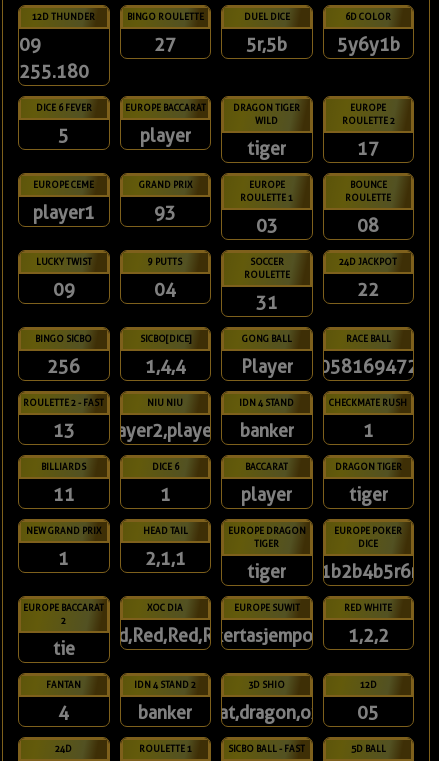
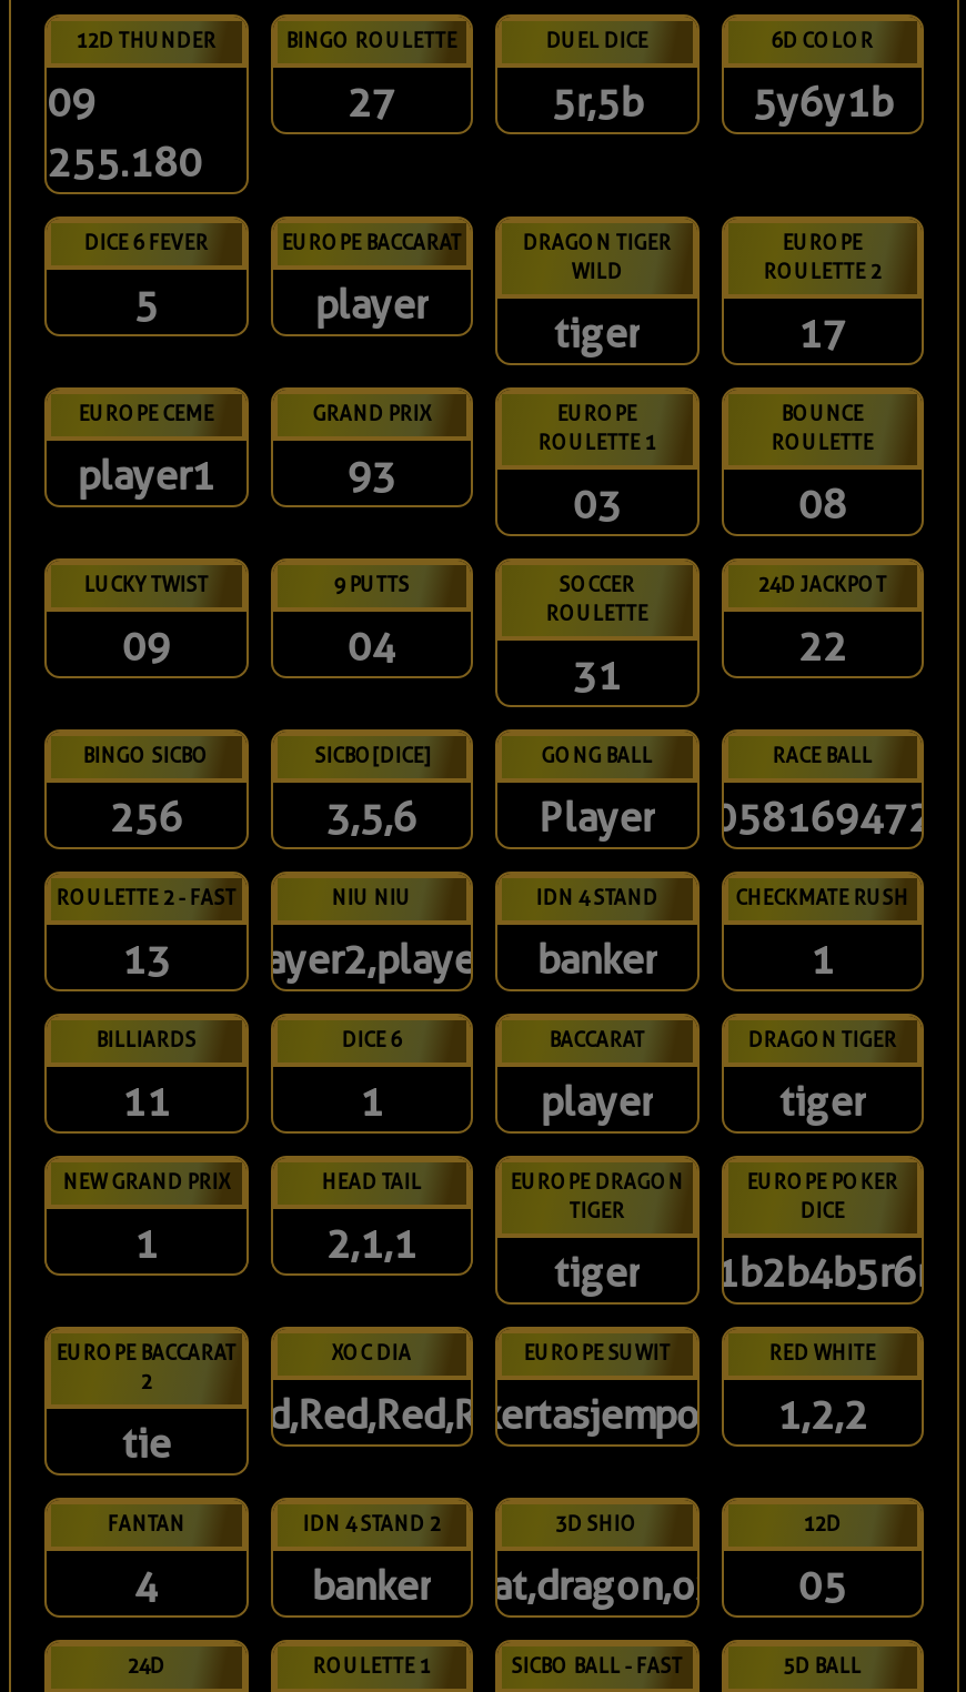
[145,356,186,377] 1,4,4 -> [326,794,417,841] 3,5,6

